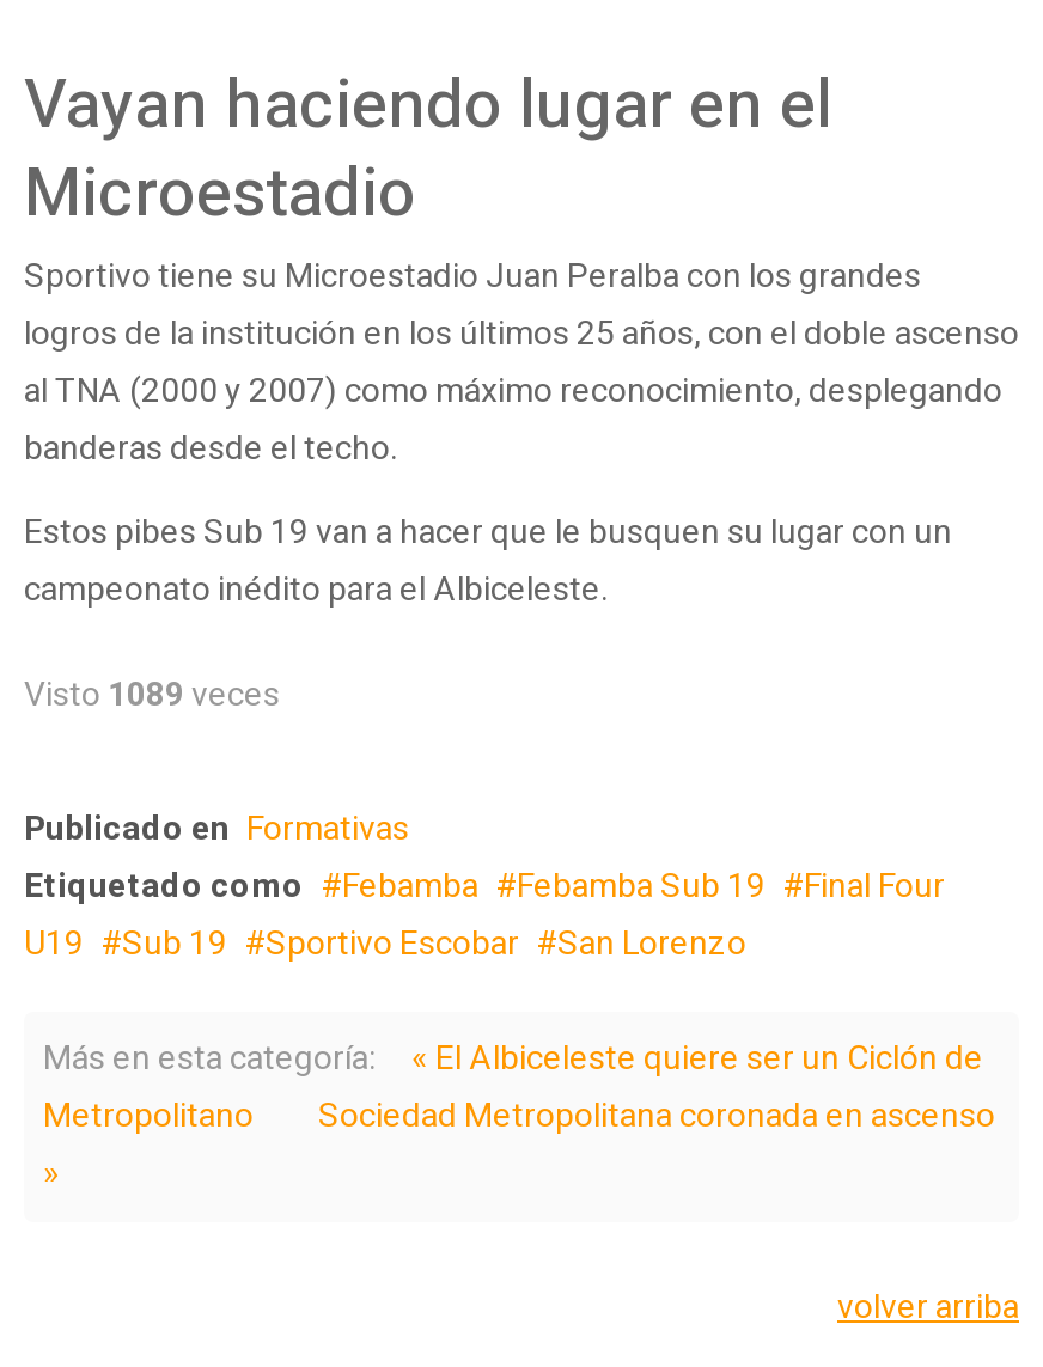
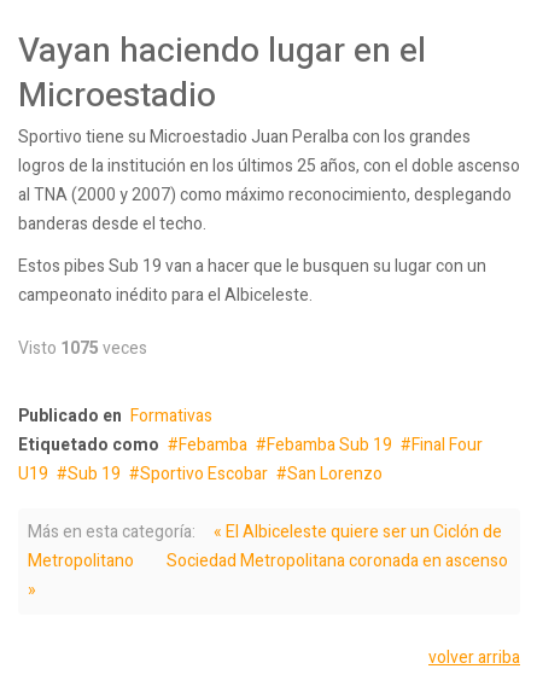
[24,670,280,721] Visto 1089 veces -> [18,336,147,361] Visto 1075 veces

